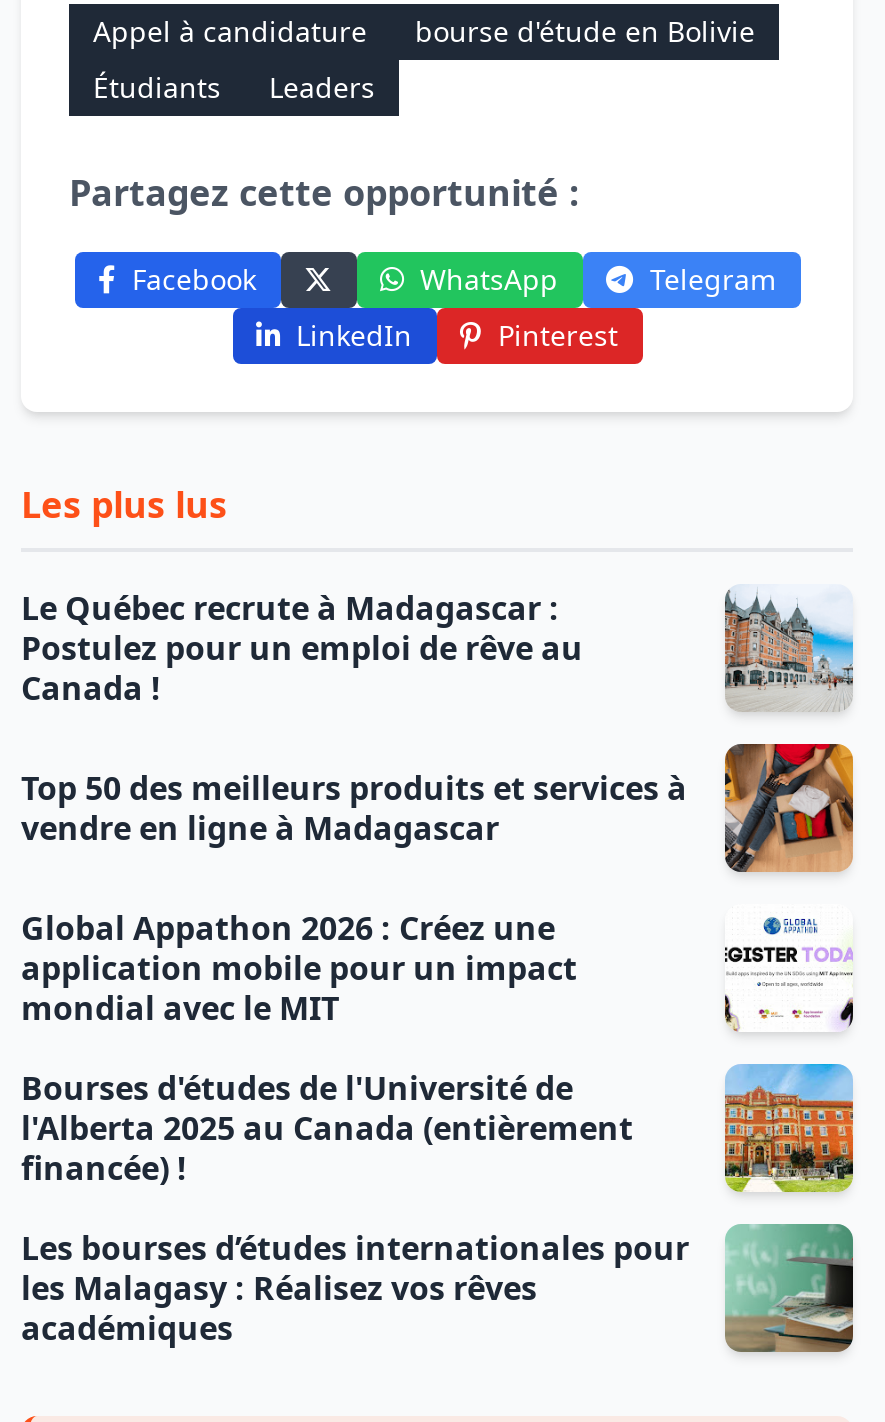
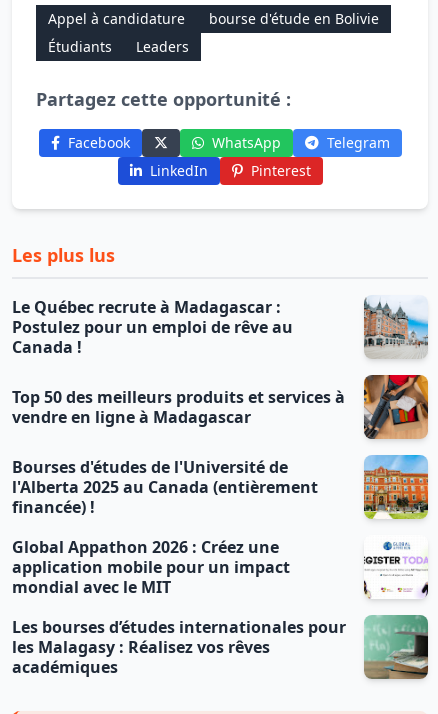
moved [21,906,577,1030] -> [12,536,290,598]: Global Appathon 2026 : Créez une | application mobile pour un impact | mondial avec le MIT
moved [21,1066,633,1190] -> [12,456,318,518]: Bourses d'études de l'Université de | l'Alberta 2025 au Canada (entièrement | financée) !

